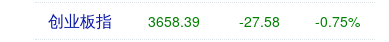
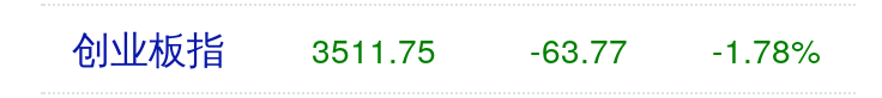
[148,11,200,31] 3658.39 -> [312,24,436,72] 3511.75
[239,11,280,31] -27.58 -> [530,24,628,72] -63.77
[315,11,360,31] -0.75% -> [712,24,820,72] -1.78%

